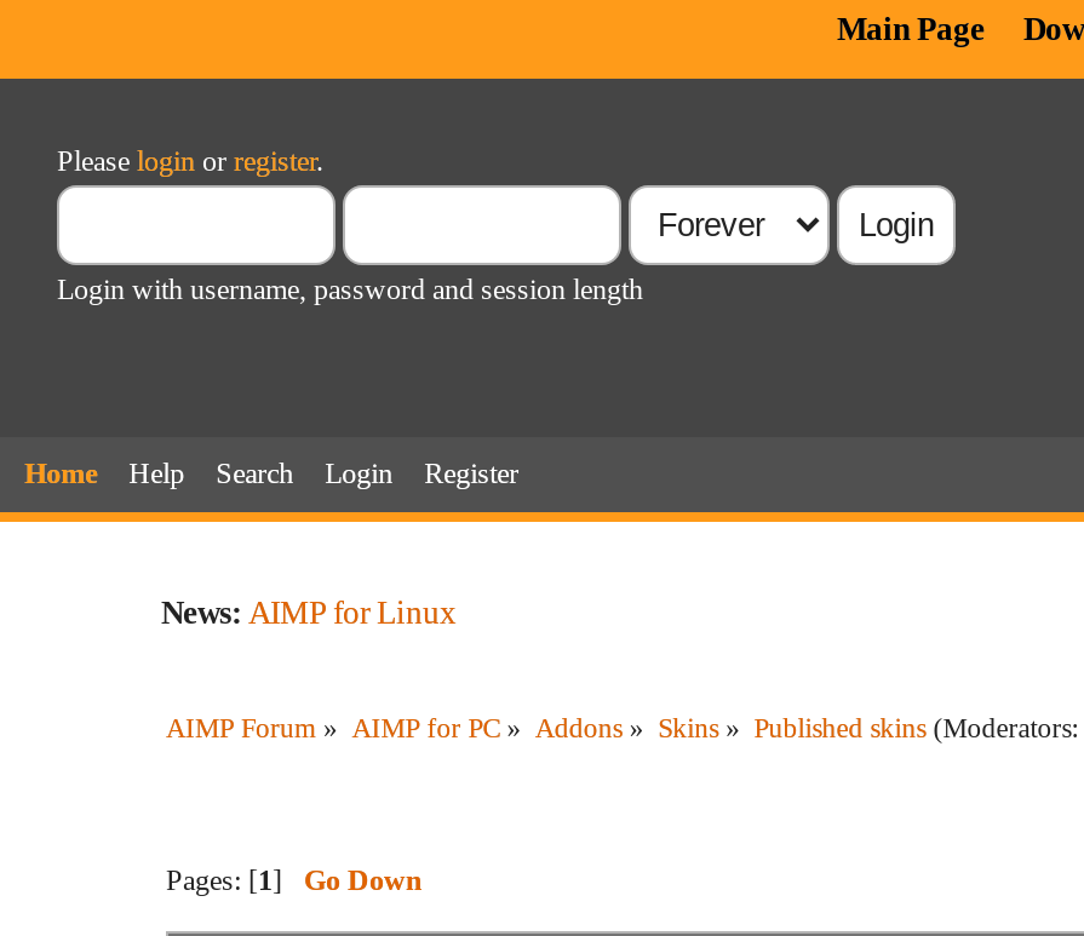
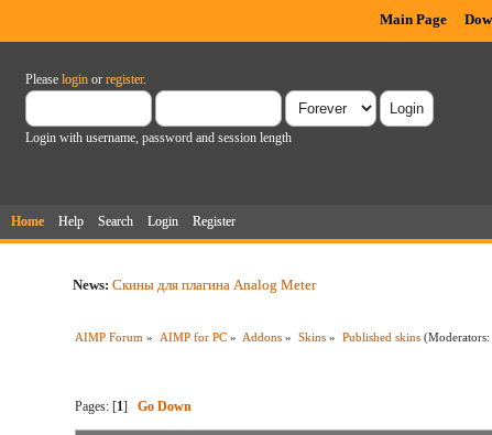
[161,595,457,631] News: AIMP for Linux -> [73,276,316,293] News: Скины для плагина Analog Meter

